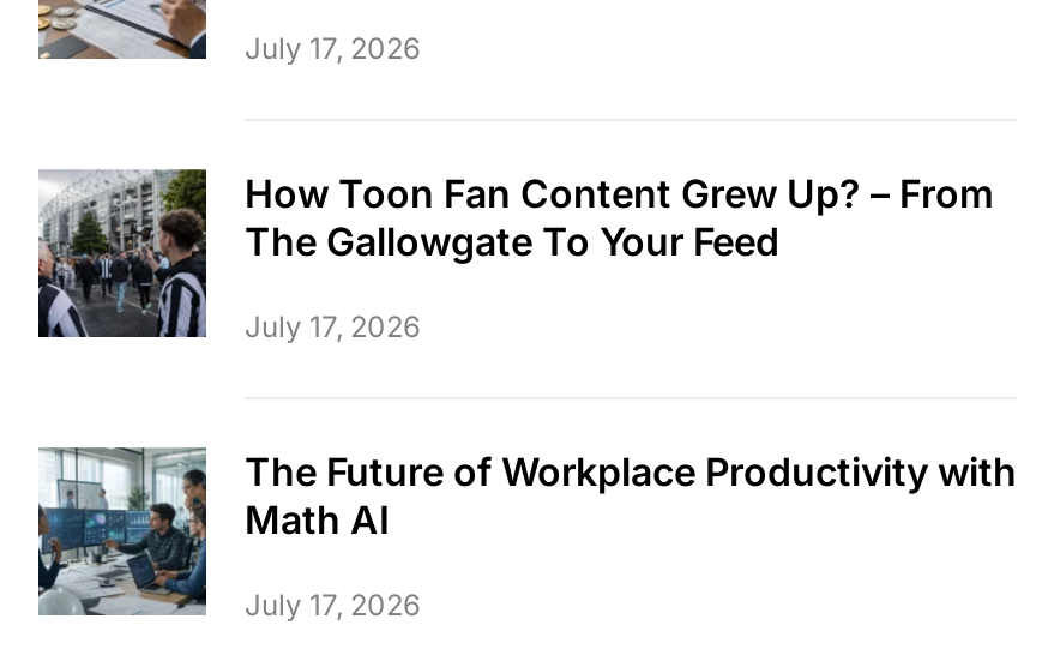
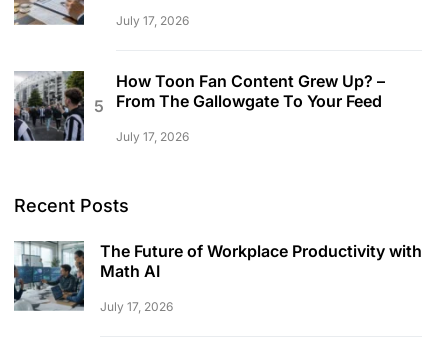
none -> [14,195,129,216] Recent Posts

